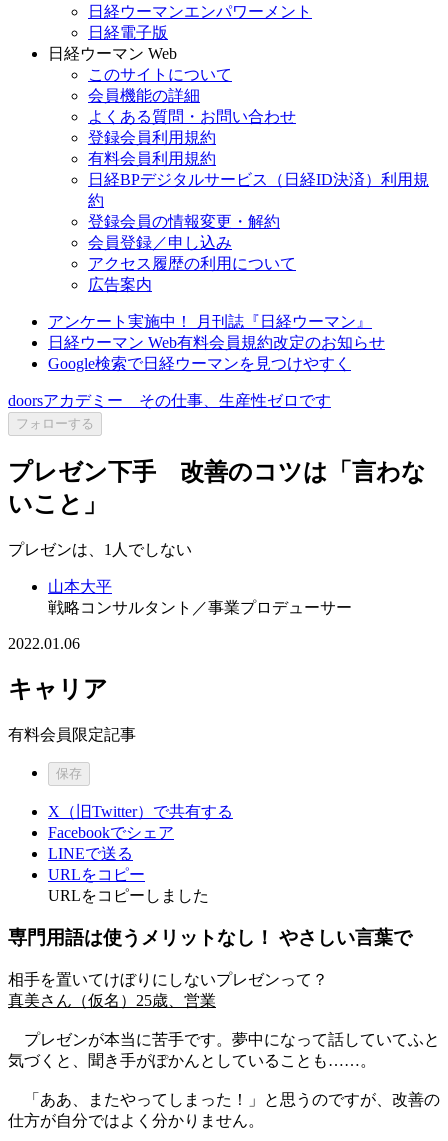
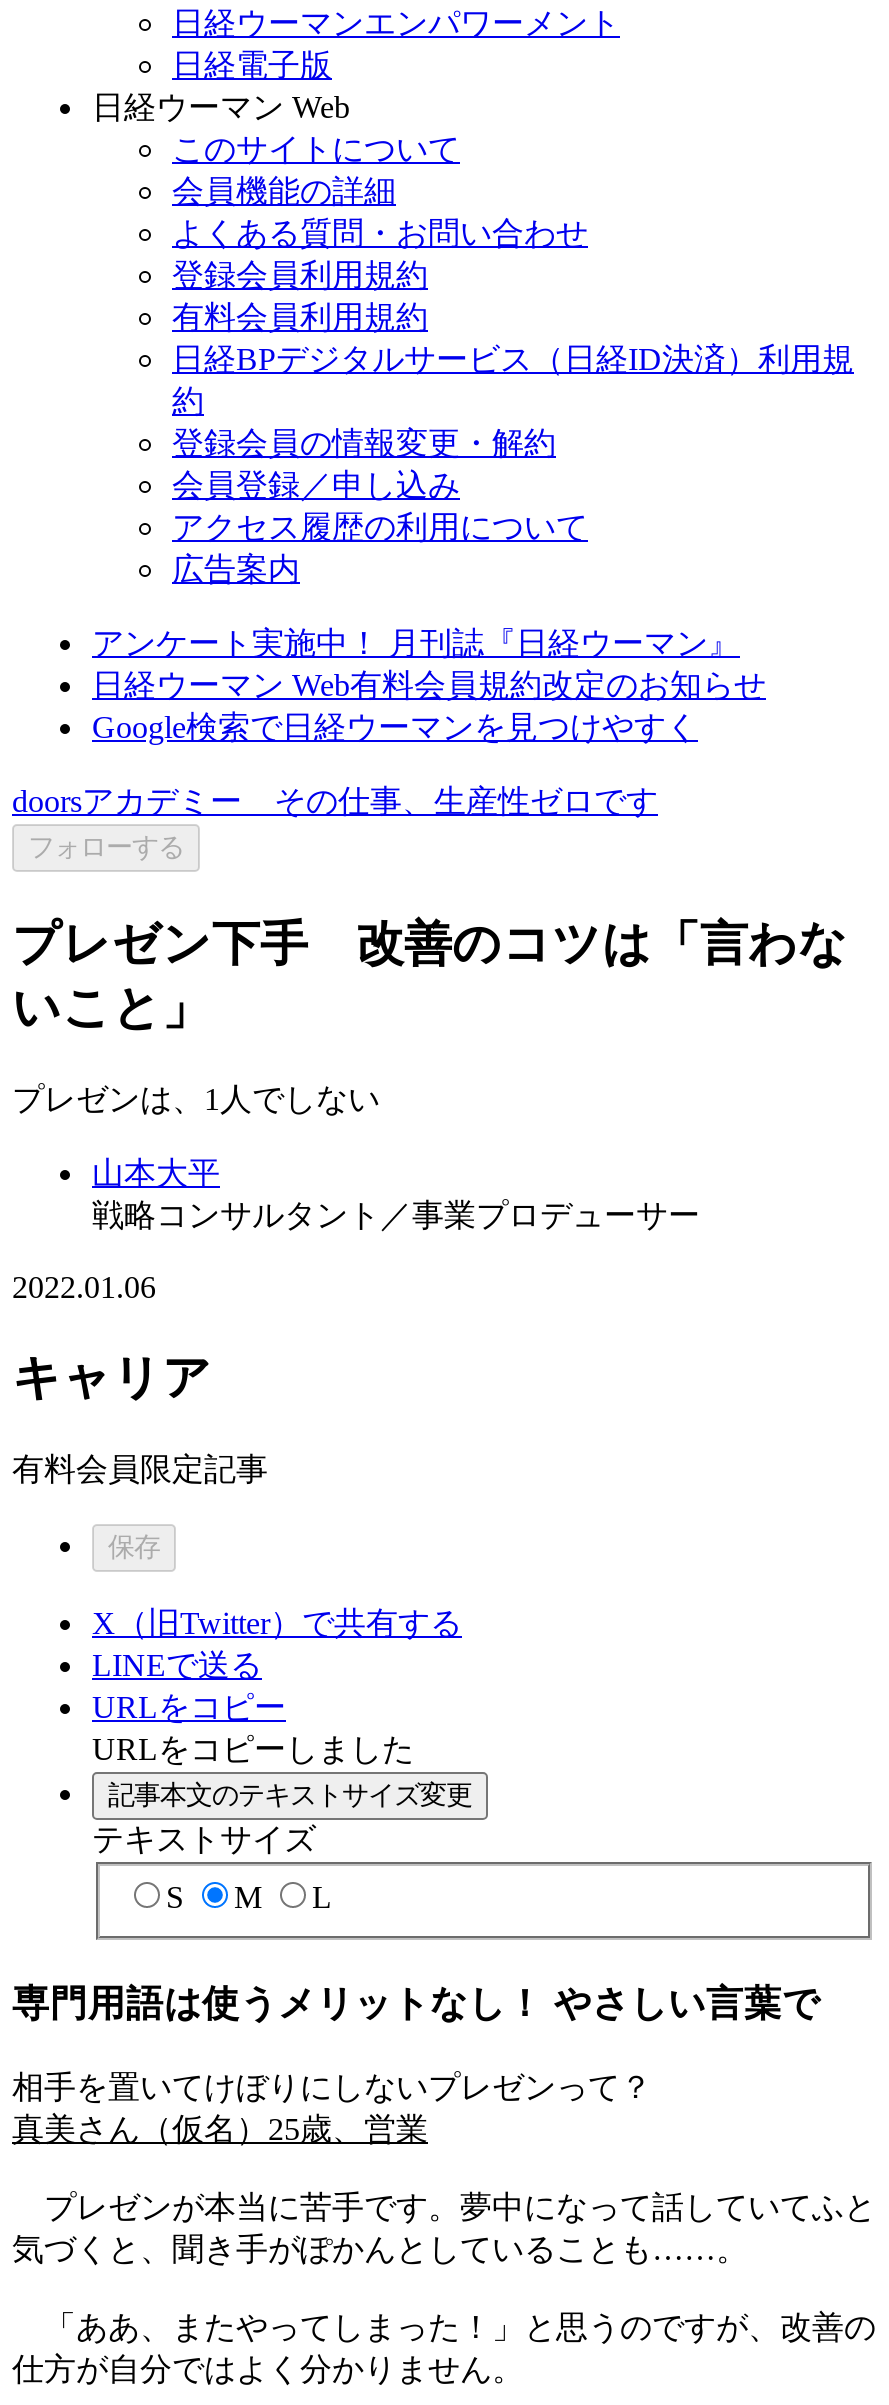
[48,824,174,841] Facebookでシェア -> none
moved [48,845,209,904] -> [92,1647,414,1765]: LINEで送る | URLをコピー | URLをコピーしました
none -> [92,1779,472,1914] 記事本文のテキストサイズ変更 | テキストサイズ | S | M | L

